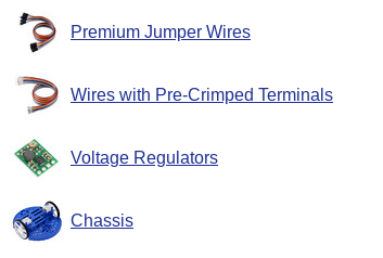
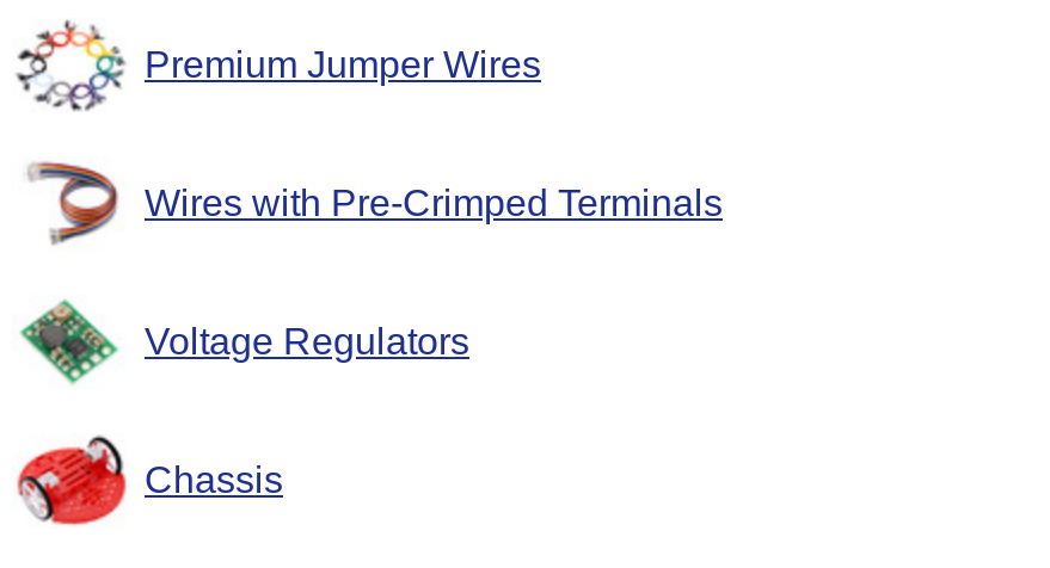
[13,12,61,53] [image] -> [16,18,128,113] [image]
[12,203,63,242] [image] -> [16,440,128,526] [image]

